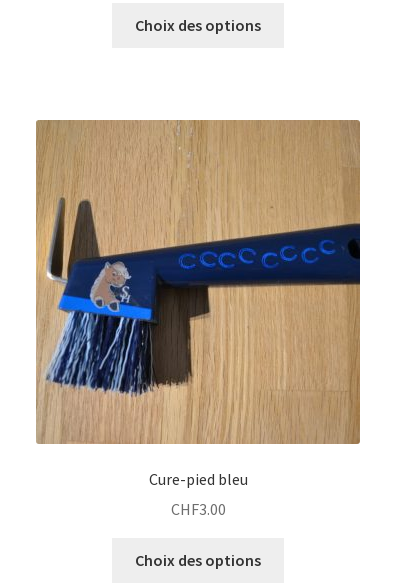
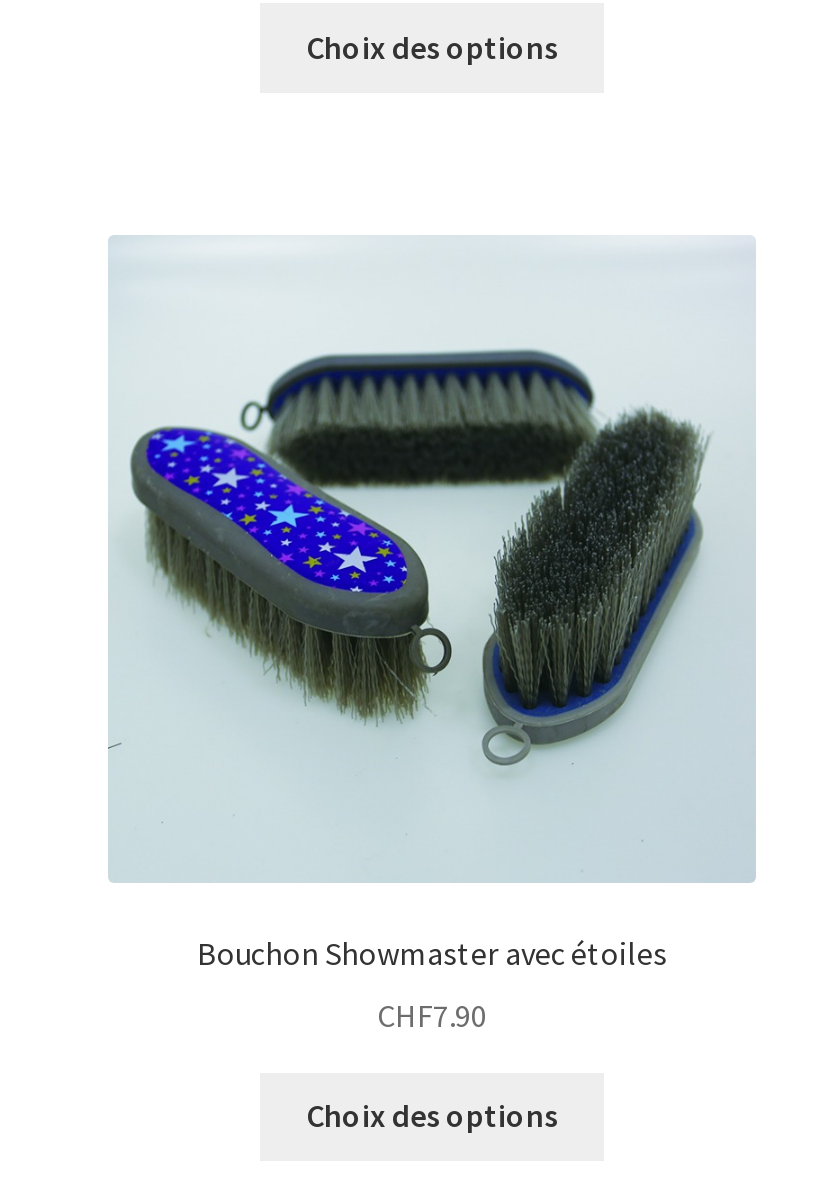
[35,119,361,489] [image] | Cure-pied bleu -> [108,236,756,973] [image] | Bouchon Showmaster avec étoiles
[170,499,225,519] CHF3.00 -> [377,995,487,1035] CHF7.90

